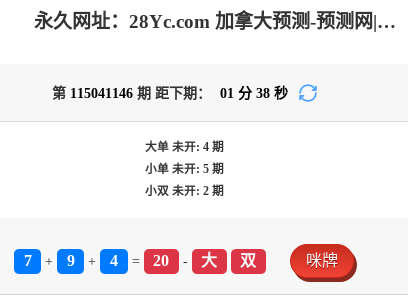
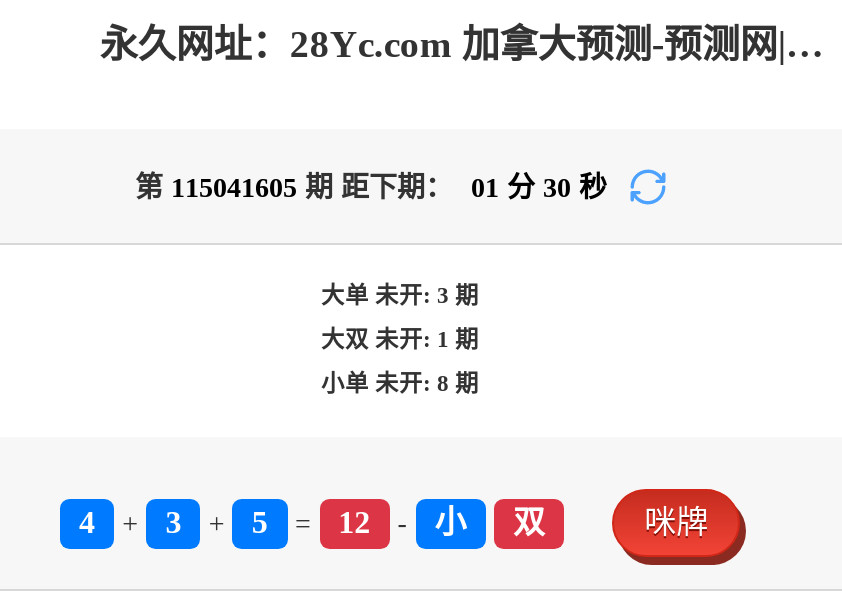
[51,86,287,101] 第115041146期 距下期： 01分 38秒 -> [135,173,607,203] 第115041605期 距下期： 01分 30秒
[144,141,223,154] 大单未开: 4期 -> [321,283,479,309] 大单未开: 3期
[144,163,223,176] 小单未开: 5期 -> [321,327,479,353] 大双未开: 1期
[144,185,223,198] 小双未开: 2期 -> [321,371,479,397] 小单未开: 8期
[23,252,31,269] 7 -> [79,505,95,539] 4
[67,252,75,269] 9 -> [165,505,181,539] 3
[110,252,118,269] 4 -> [252,505,268,539] 5
[153,252,169,269] 20 -> [338,505,370,539] 12
[201,252,217,269] 大 -> [435,505,467,539] 小

